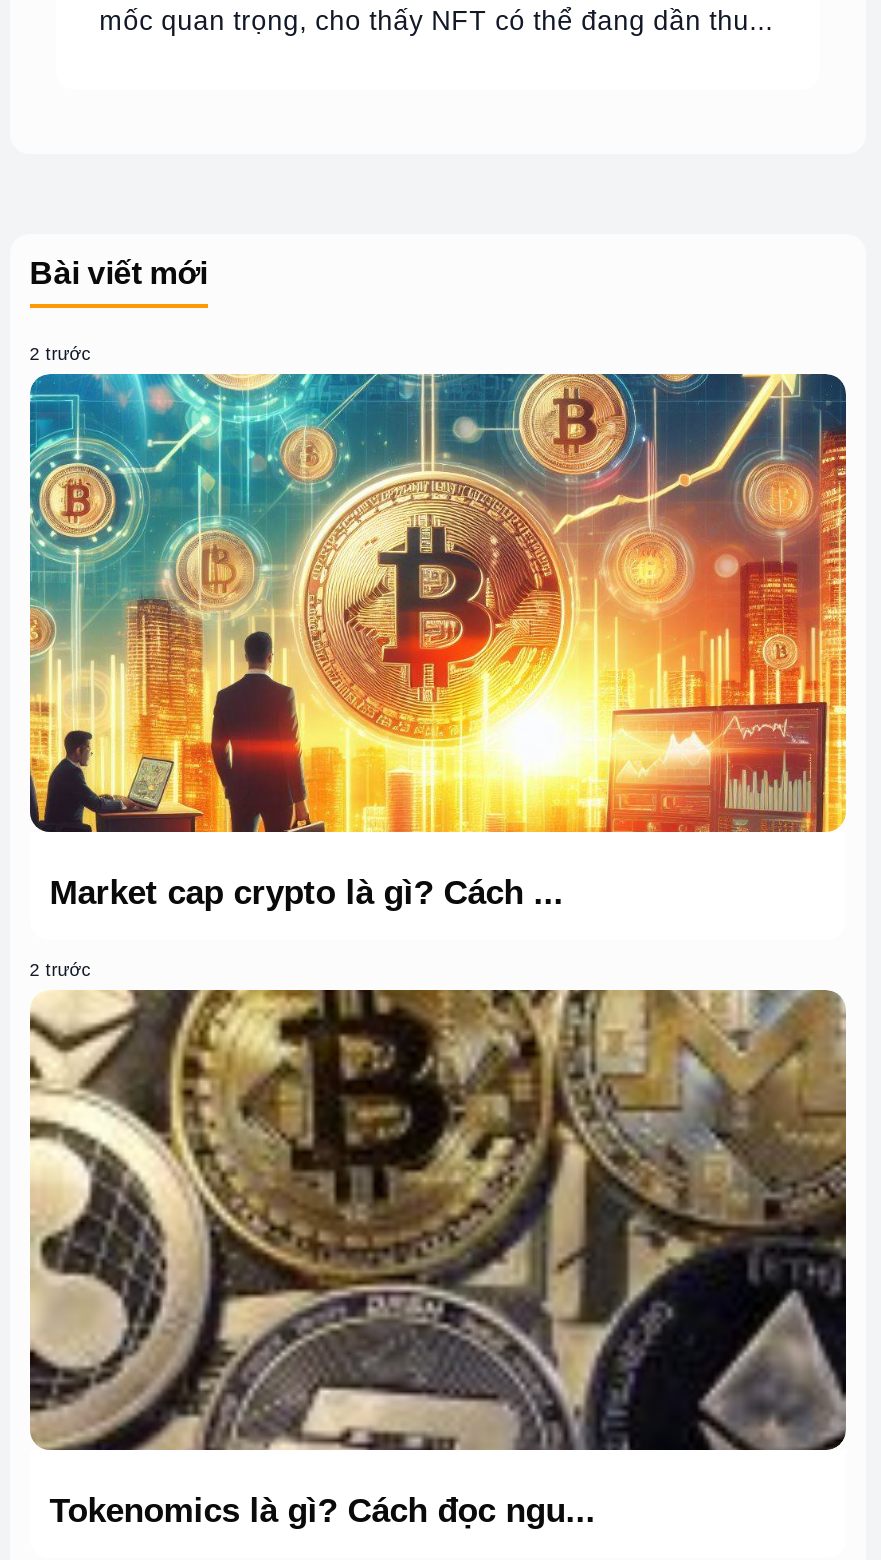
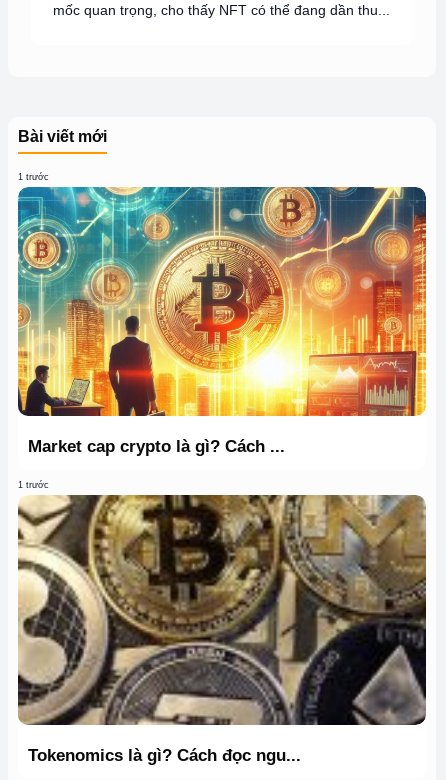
[30,344,92,364] 2 trước -> [18,172,49,182] 1 trước
[30,960,92,980] 2 trước -> [18,480,49,490] 1 trước

